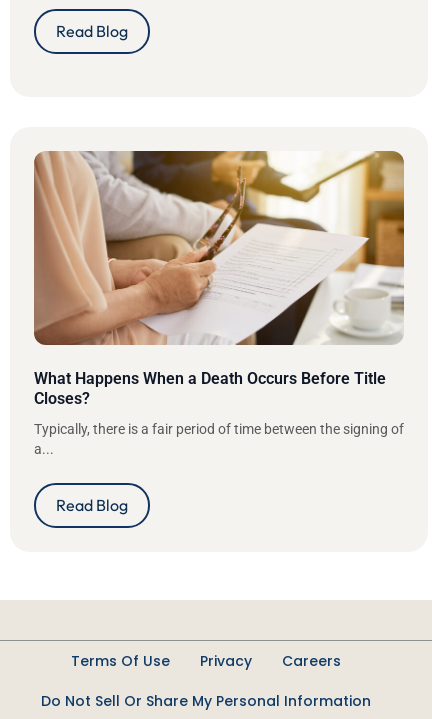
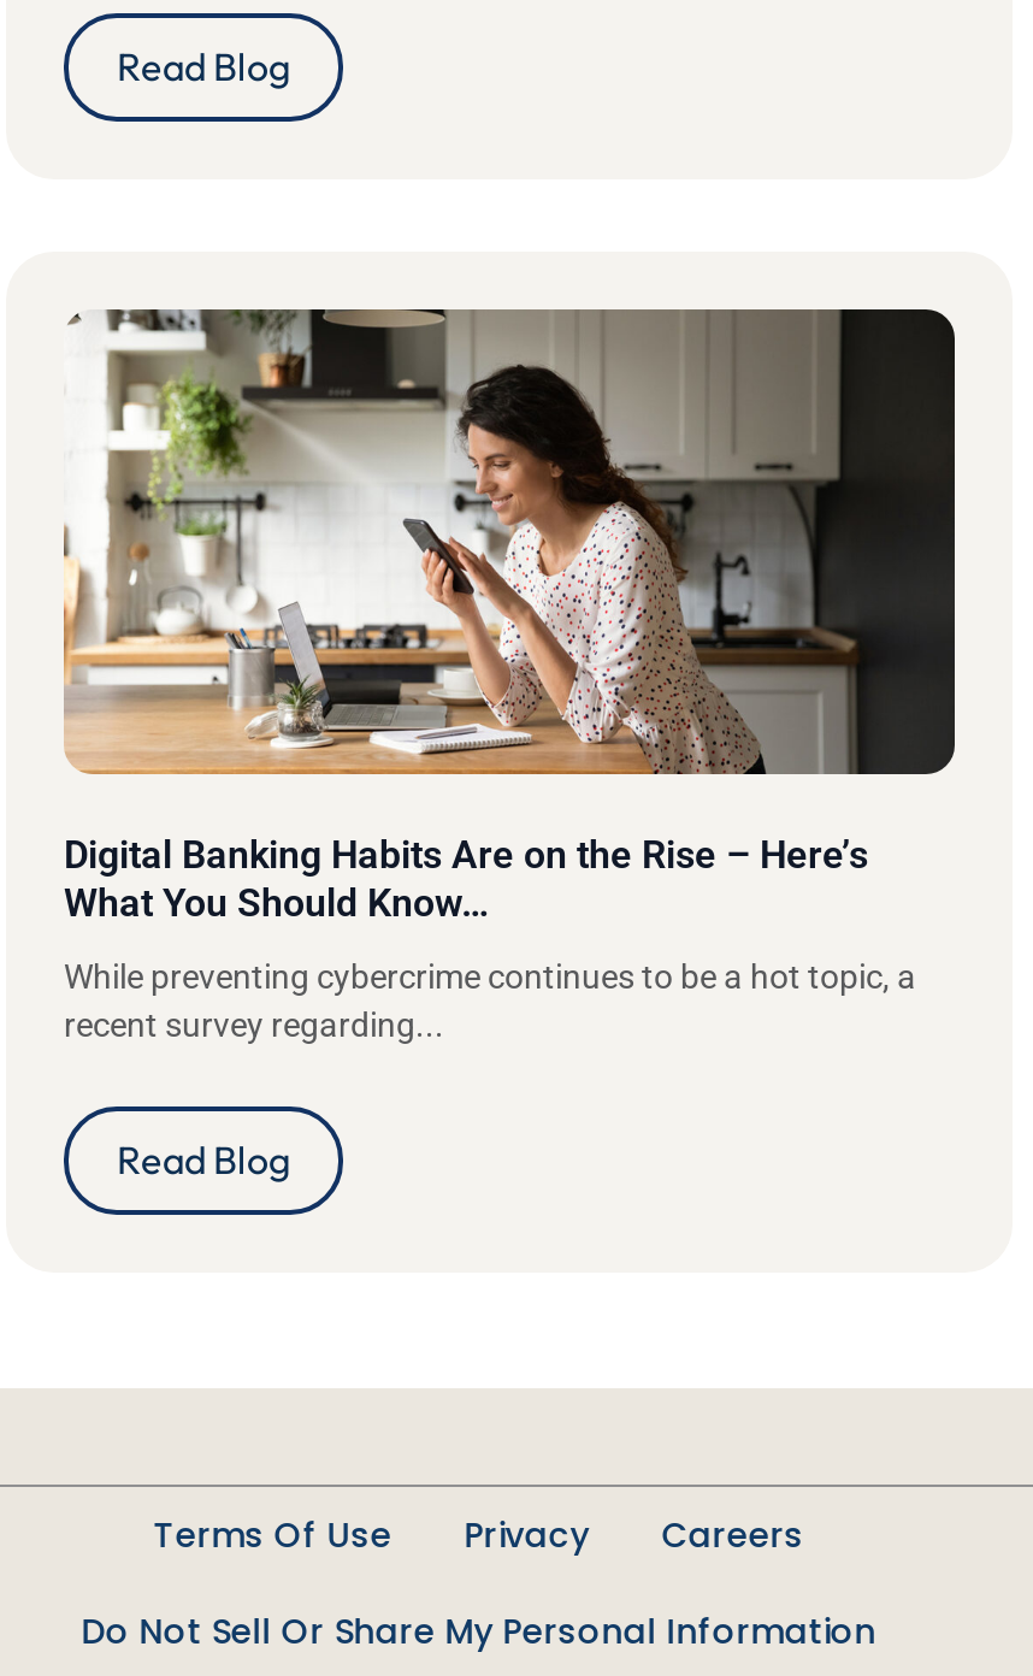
[33,150,405,407] [image] | What Happens When a Death Occurs Before Title | Closes? -> [64,307,957,926] [image] | Digital Banking Habits Are on the Rise – Here’s | What You Should Know…
[34,420,404,456] Typically, there is a fair period of time between the signing of | a... -> [64,957,916,1044] While preventing cybercrime continues to be a hot topic, a | recent survey regarding...

